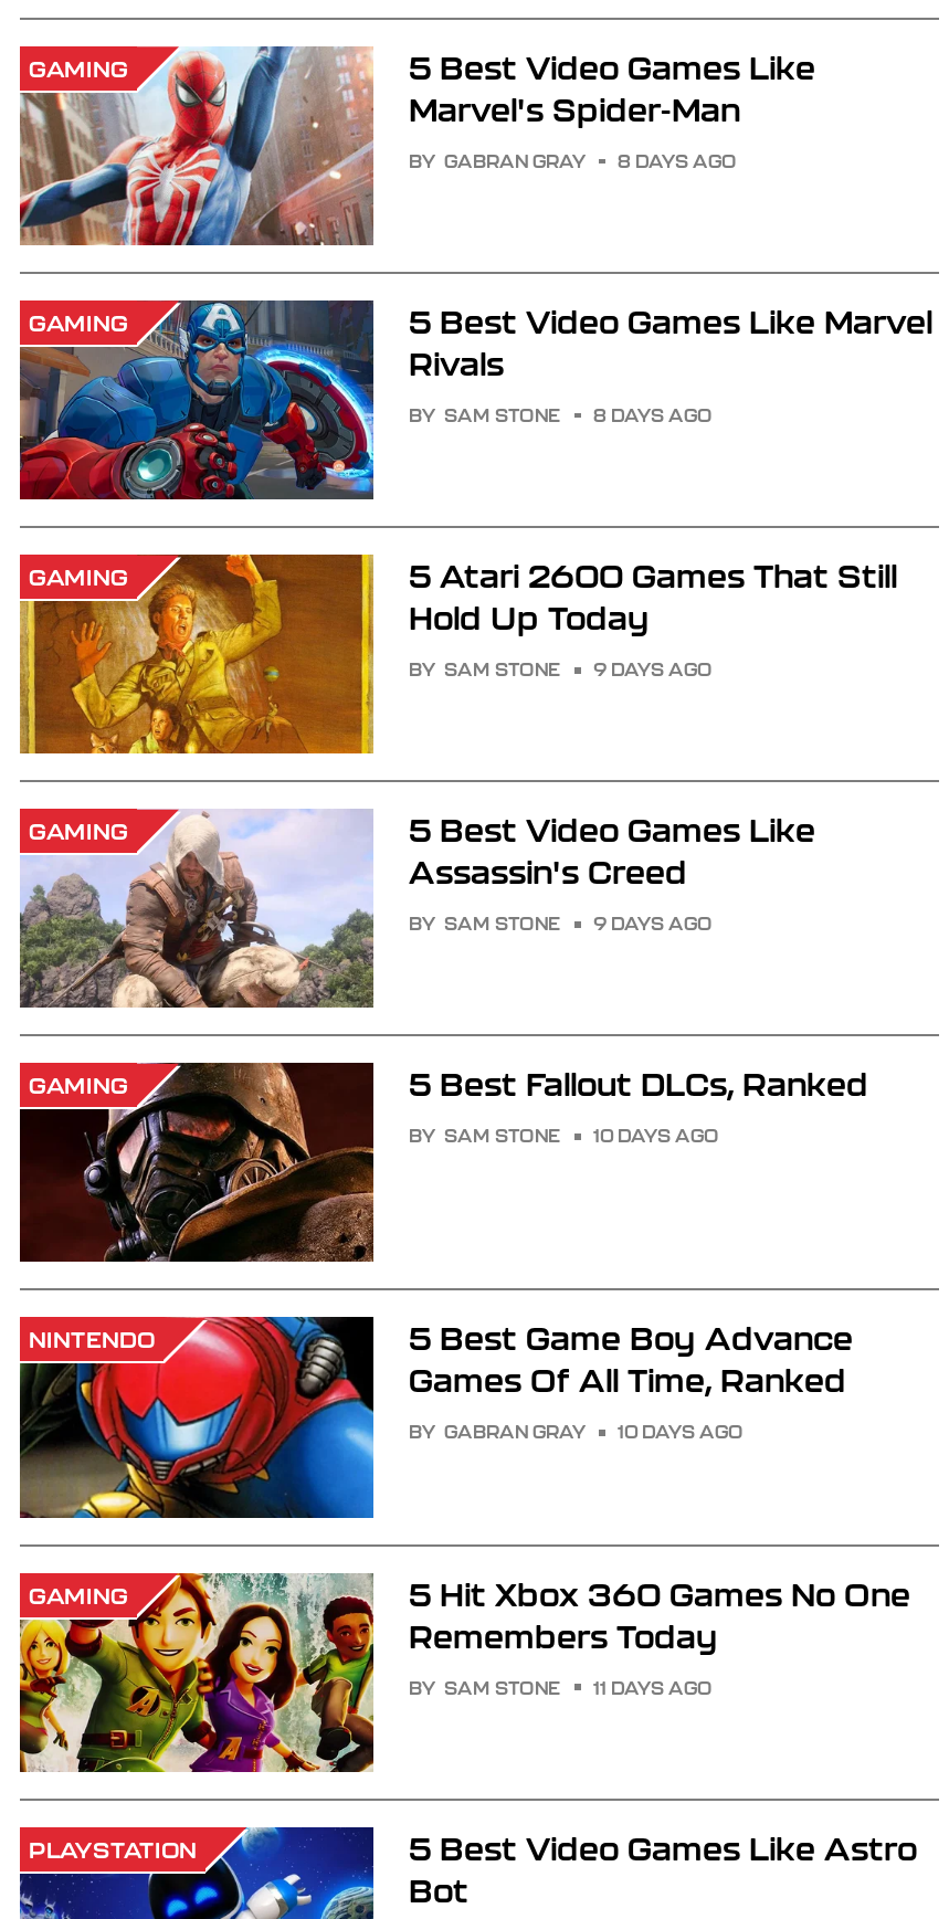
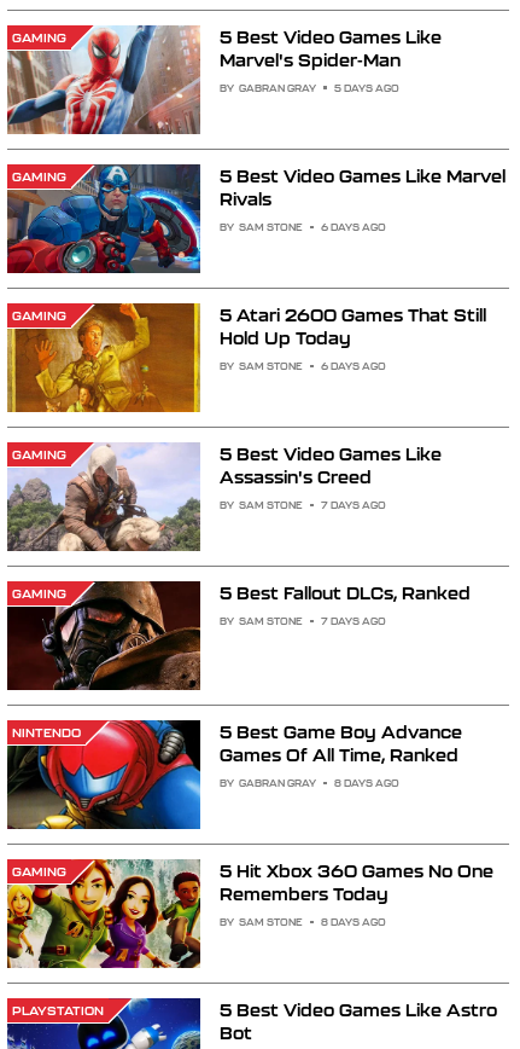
[409,151,737,173] BY GABRAN GRAY 8 DAYS AGO -> [220,82,399,94] BY GABRAN GRAY 5 DAYS AGO
[409,405,713,427] BY SAM STONE 8 DAYS AGO -> [220,221,385,233] BY SAM STONE 6 DAYS AGO
[409,659,713,681] BY SAM STONE 9 DAYS AGO -> [220,360,385,372] BY SAM STONE 6 DAYS AGO
[409,913,713,936] BY SAM STONE 9 DAYS AGO -> [220,499,385,511] BY SAM STONE 7 DAYS AGO
[409,1126,719,1148] BY SAM STONE 10 DAYS AGO -> [220,615,385,627] BY SAM STONE 7 DAYS AGO
[409,1422,744,1444] BY GABRAN GRAY 10 DAYS AGO -> [220,777,399,789] BY GABRAN GRAY 8 DAYS AGO
[409,1676,713,1698] BY SAM STONE 11 DAYS AGO -> [220,916,385,928] BY SAM STONE 8 DAYS AGO

